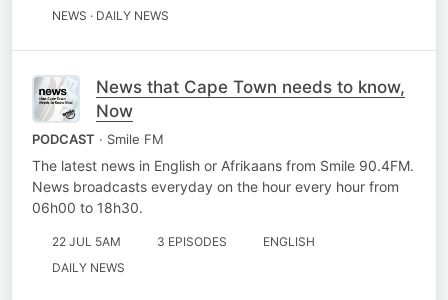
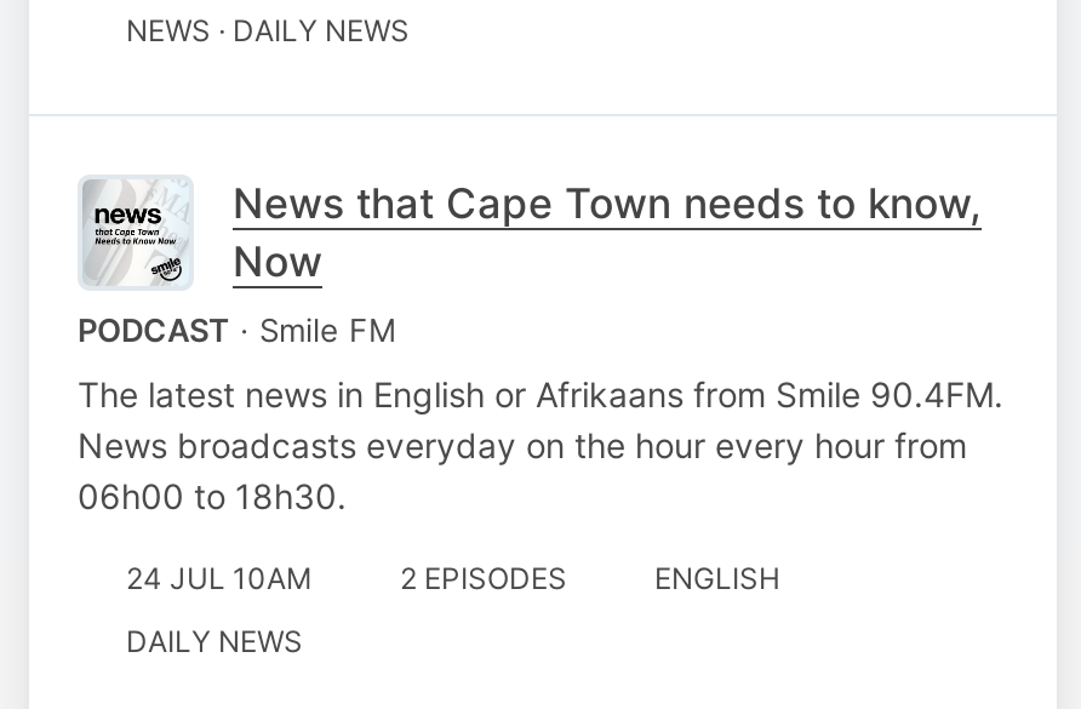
[52,234,121,249] 22 JUL 5AM -> [126,560,313,596] 24 JUL 10AM
[157,234,227,249] 3 EPISODES -> [400,560,567,596] 2 EPISODES

